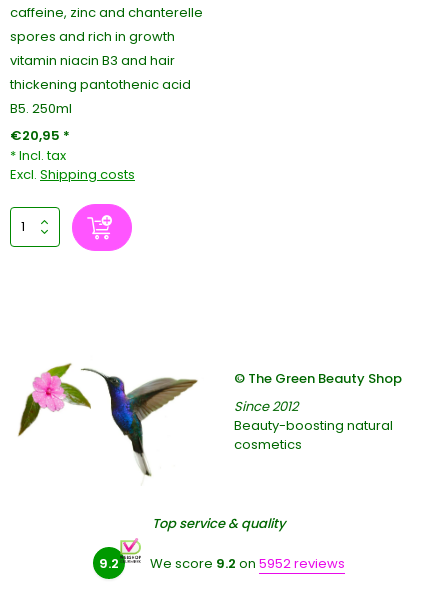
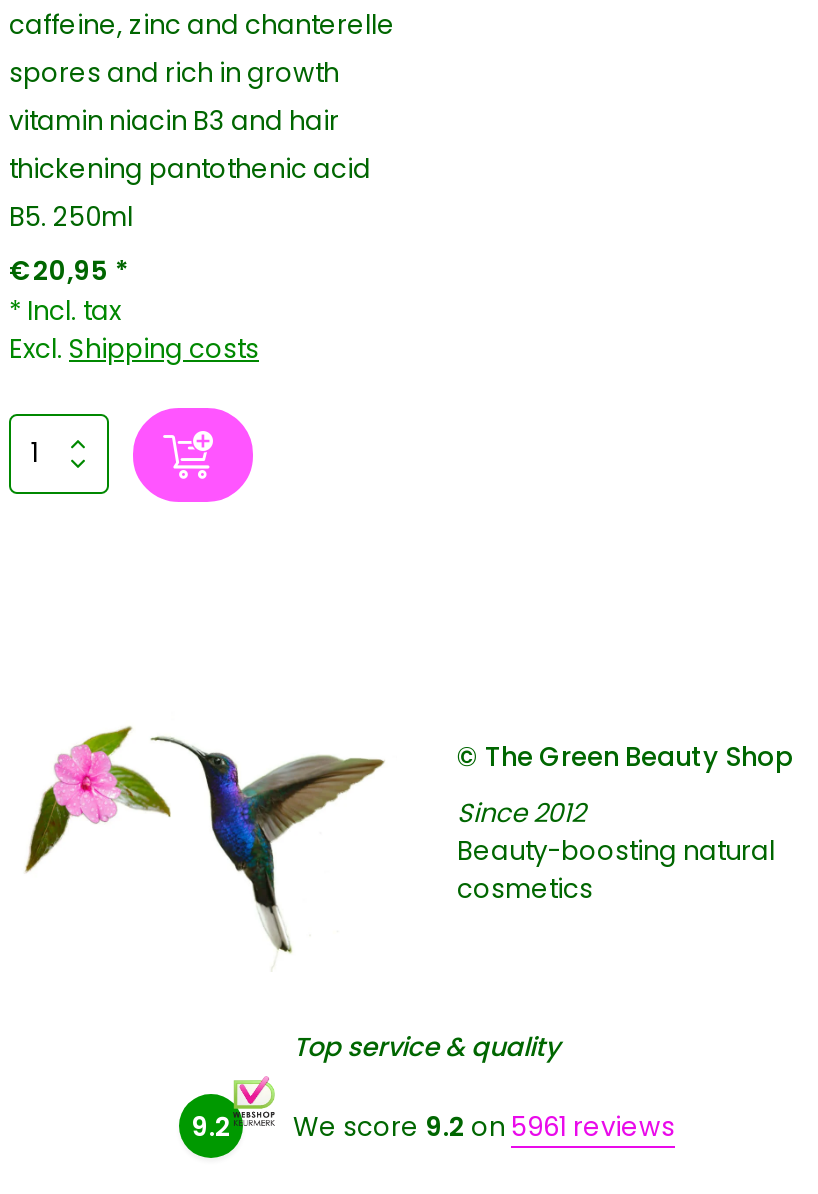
[150,553,345,572] We score 9.2 on 5952 reviews -> [293,1107,675,1145] We score 9.2 on 5961 reviews

